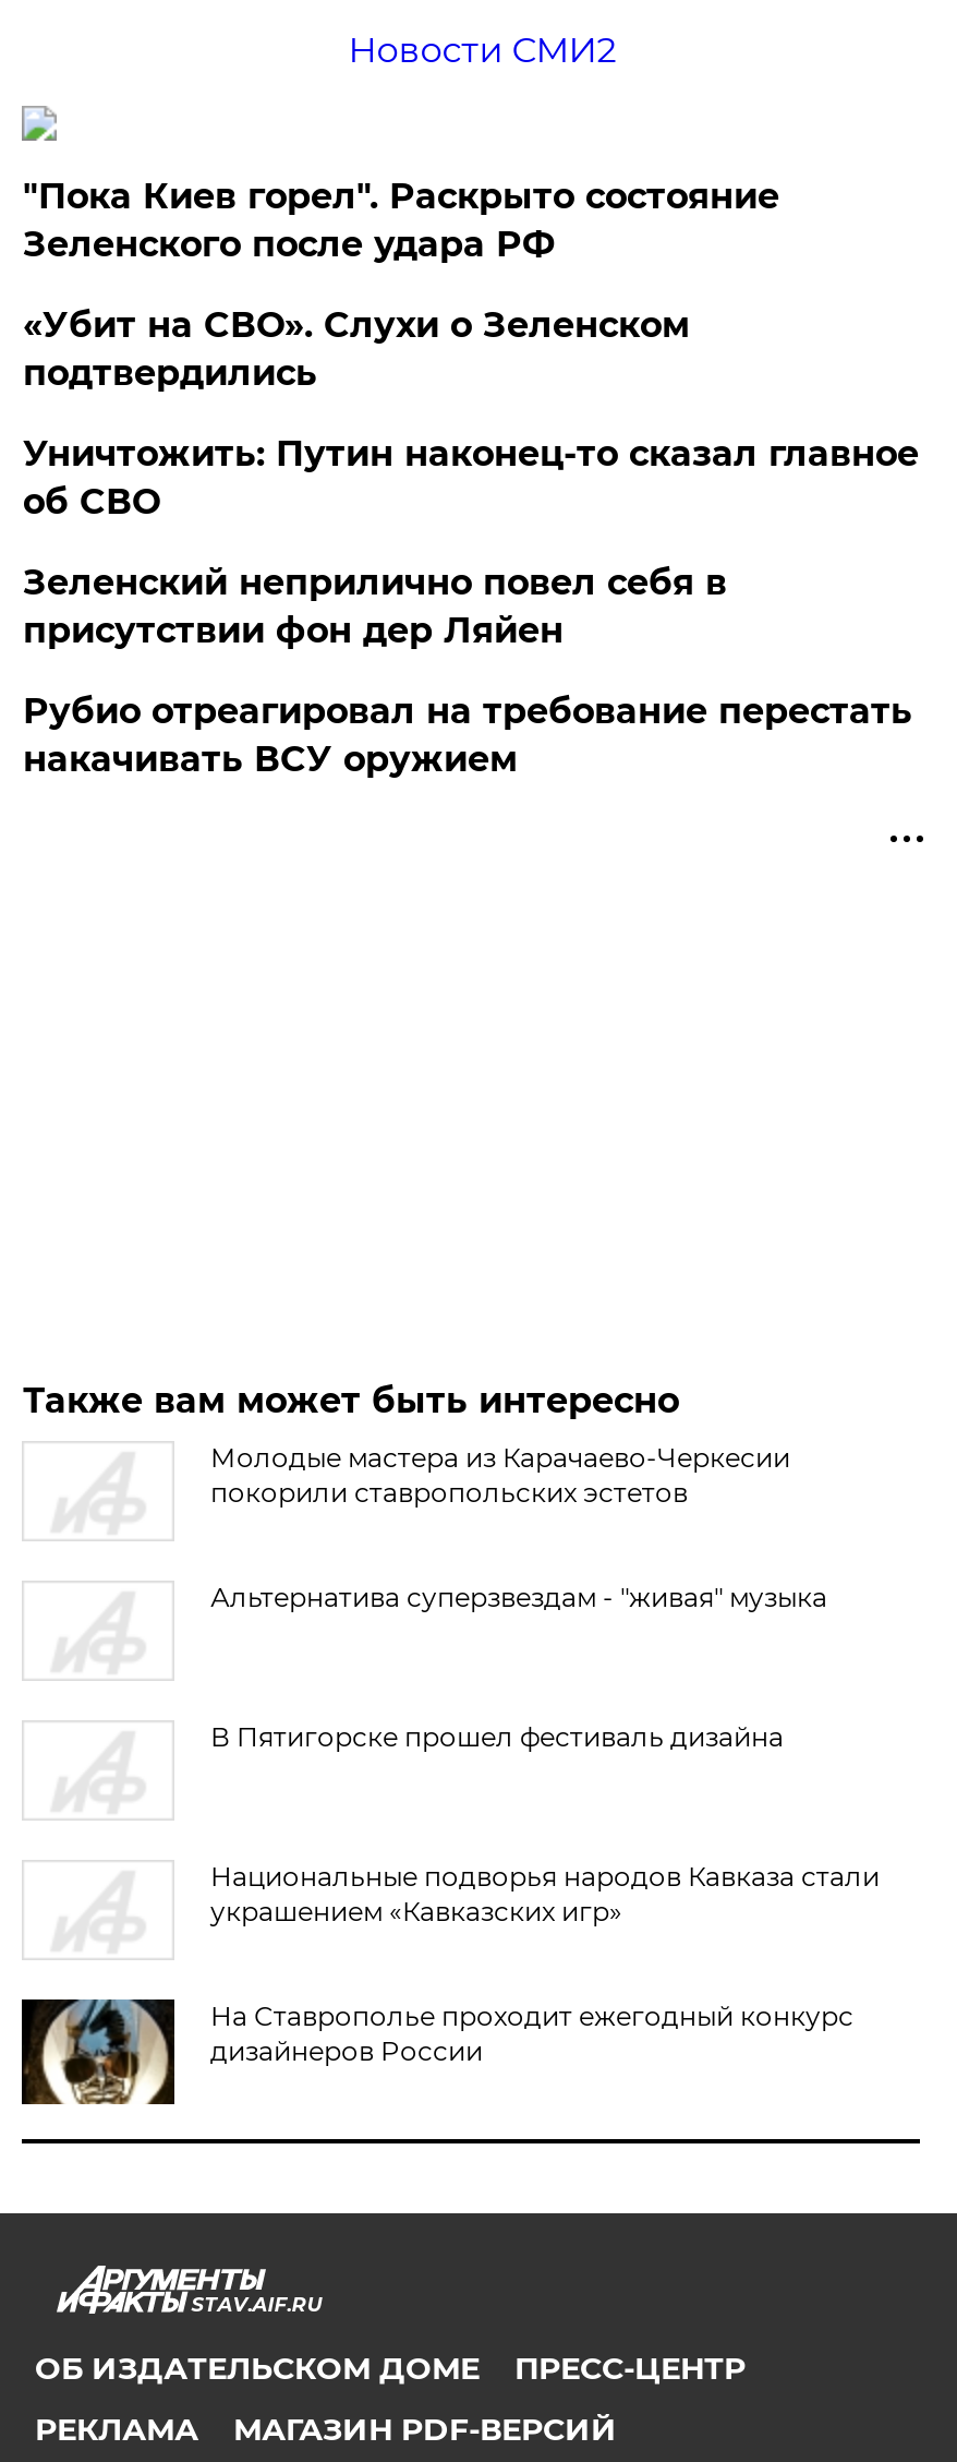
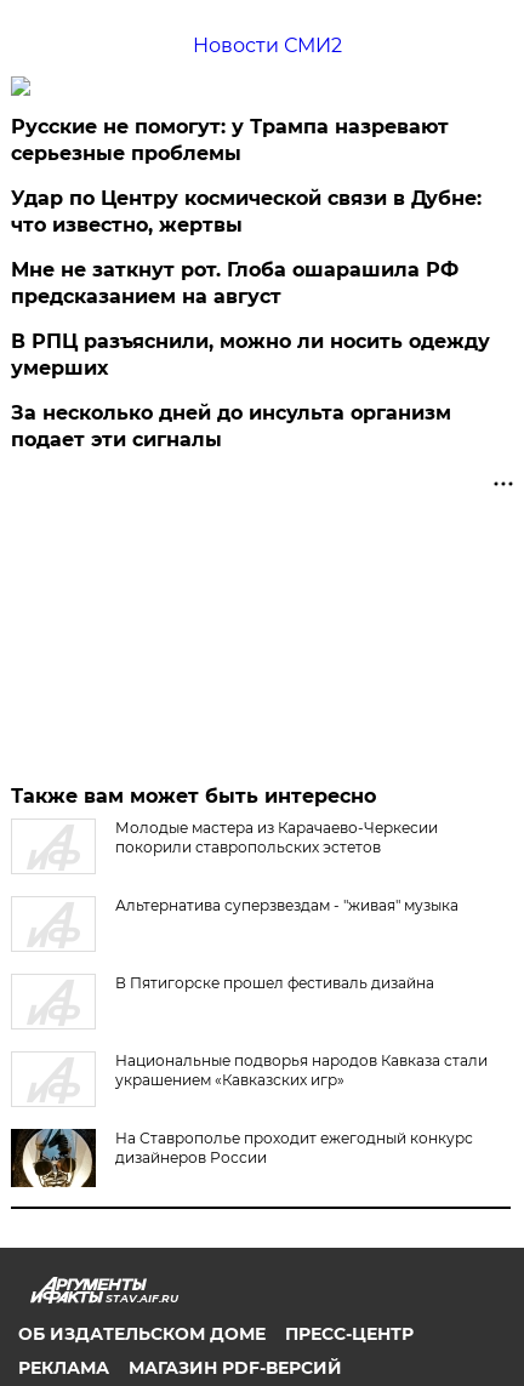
[23,175,779,264] "Пока Киев горел". Раскрыто состояние | Зеленского после удара РФ -> [11,115,449,164] Русские не помогут: у Трампа назревают | серьезные проблемы
[23,303,690,393] «Убит на СВО». Слухи о Зеленском | подтвердились -> [11,186,482,236] Удар по Центру космической связи в Дубне: | что известно, жертвы
[23,432,919,522] Уничтожить: Путин наконец-то сказал главное | об СВО -> [11,258,459,308] Мне не заткнут рот. Глоба ошарашила РФ | предсказанием на август
[23,561,727,650] Зеленский неприлично повел cебя в | присутствии фон дер Ляйен -> [11,329,491,379] В РПЦ разъяснили, можно ли носить одежду | умерших
[23,690,912,779] Рубио отреагировал на требование перестать | накачивать ВСУ оружием -> [11,401,452,451] За несколько дней до инсульта организм | подает эти сигналы

